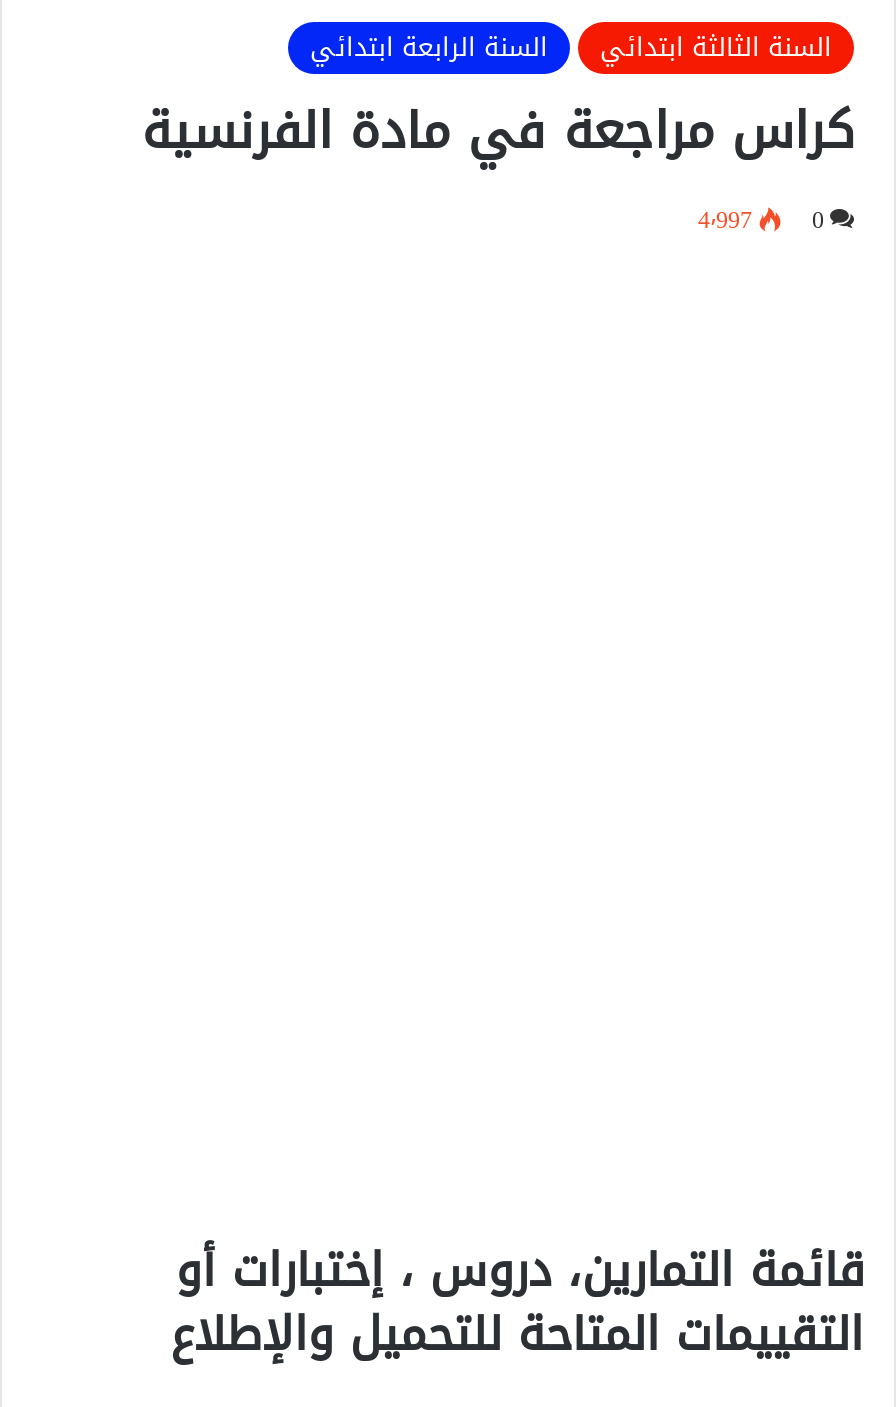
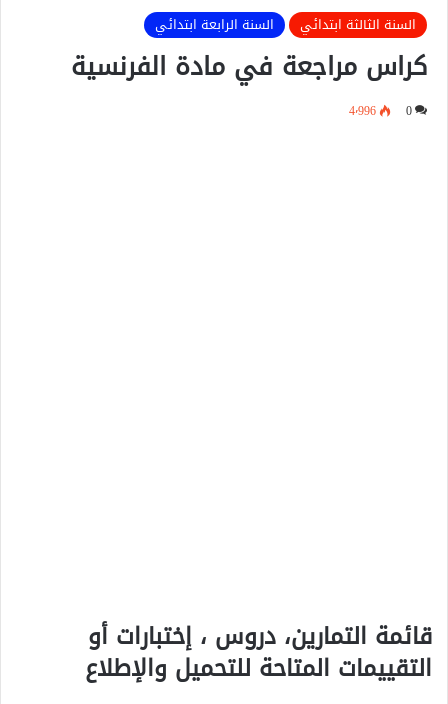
[698,198,824,242] 4٬997 0 -> [349,100,412,122] 4٬996 0

